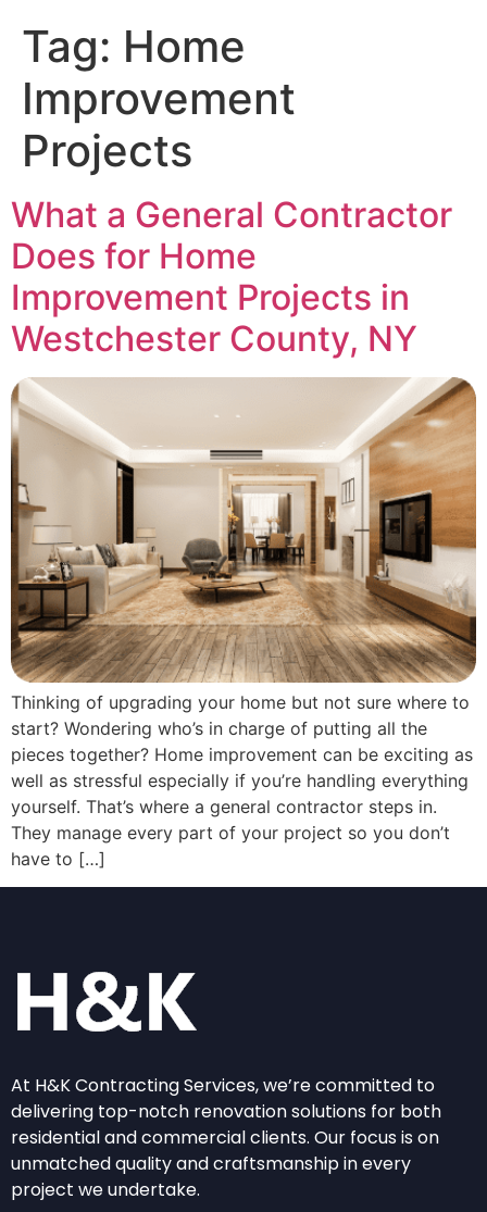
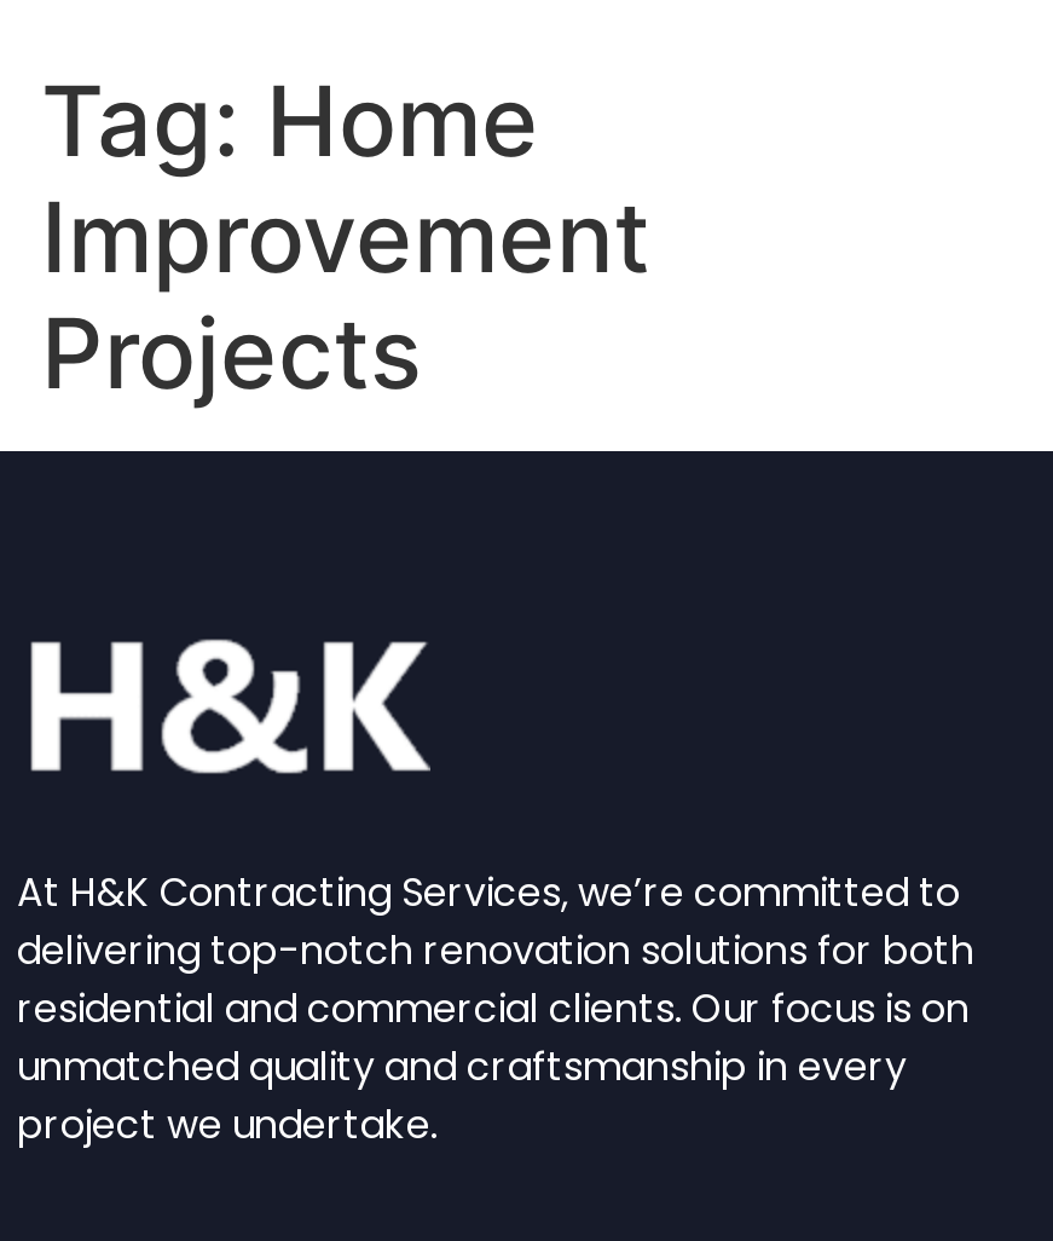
[11,194,452,360] What a General Contractor | Does for Home | Improvement Projects in | Westchester County, NY -> none
[10,376,477,869] [image] | Thinking of upgrading your home but not sure where to | start? Wondering who’s in charge of putting all the | pieces together? Home improvement can be exciting as | well as stressful especially if you’re handling everything | yourself. That’s where a general contractor steps in. | They manage every part of your project so you don’t | have to […] -> none

